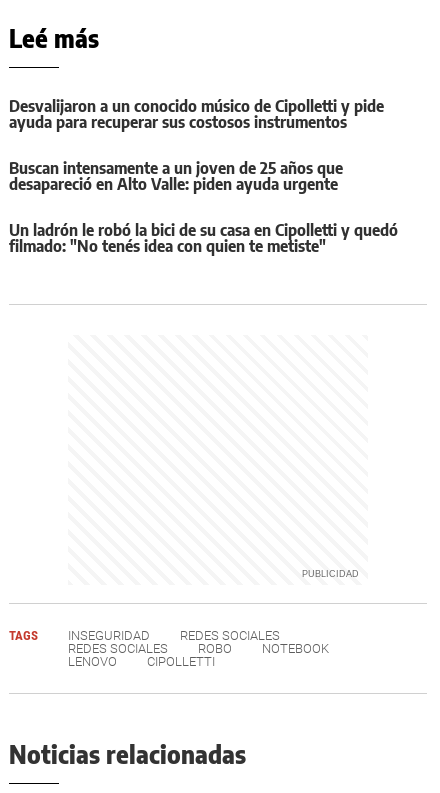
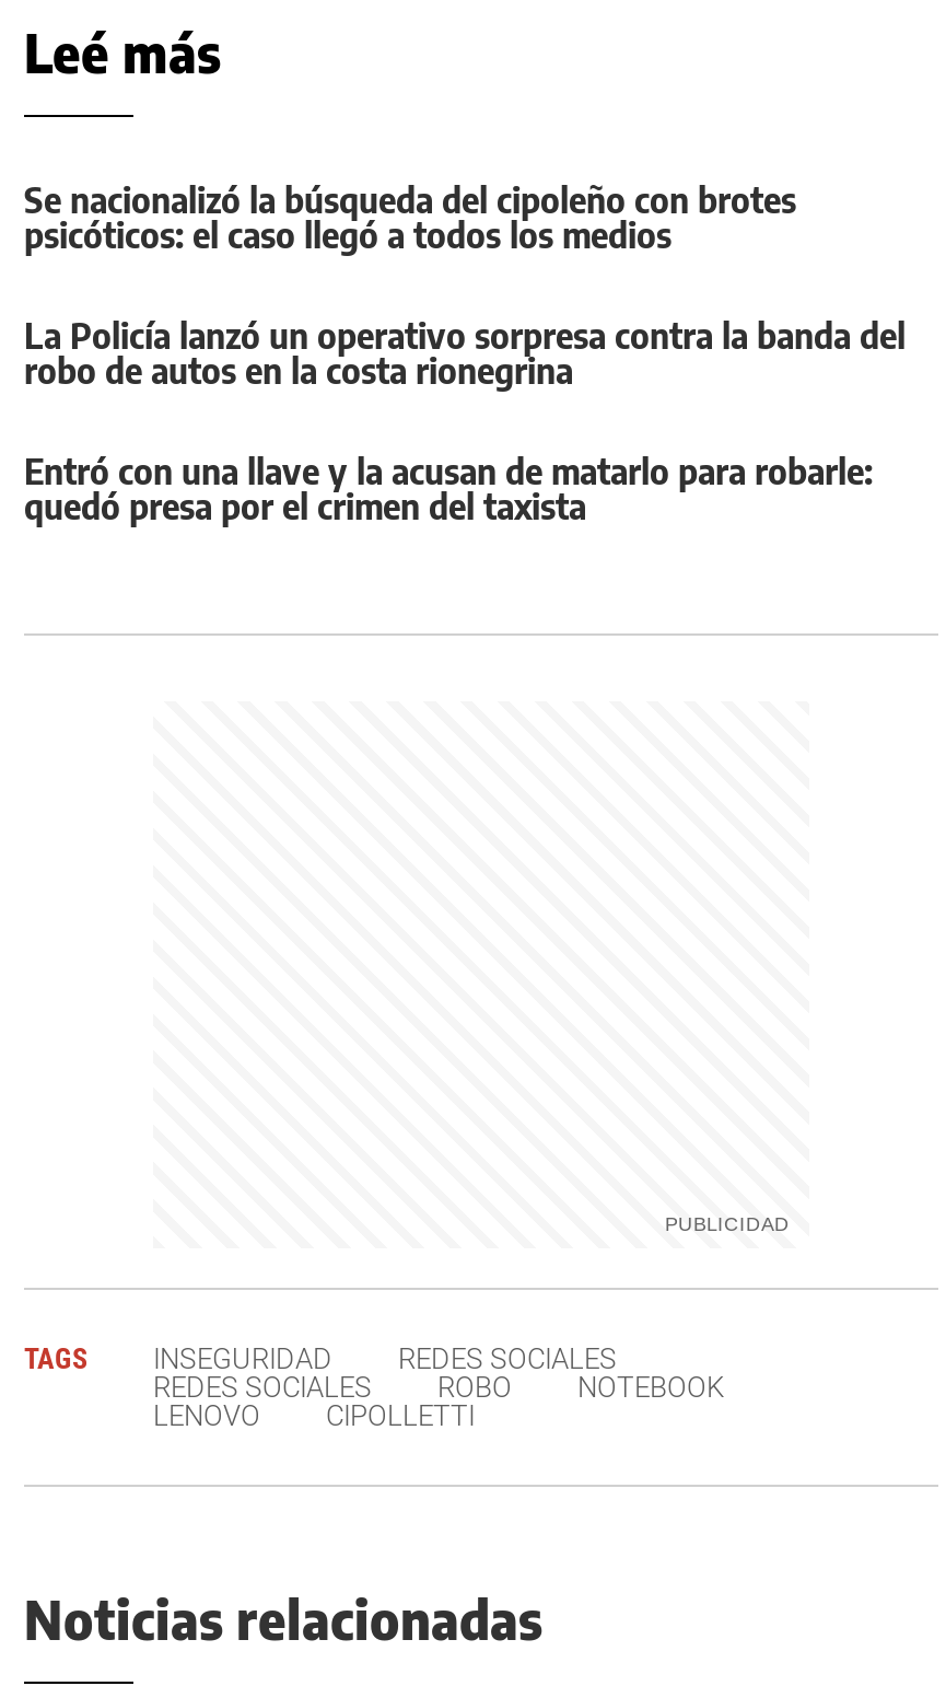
[9,96,384,132] Desvalijaron a un conocido músico de Cipolletti y pide | ayuda para recuperar sus costosos instrumentos -> [24,177,796,256] Se nacionalizó la búsqueda del cipoleño con brotes | psicóticos: el caso llegó a todos los medios
[9,158,343,194] Buscan intensamente a un joven de 25 años que | desapareció en Alto Valle: piden ayuda urgente -> [24,313,906,392] La Policía lanzó un operativo sorpresa contra la banda del | robo de autos en la costa rionegrina
[9,220,398,256] Un ladrón le robó la bici de su casa en Cipolletti y quedó | filmado: "No tenés idea con quien te metiste" -> [24,449,873,527] Entró con una llave y la acusan de matarlo para robarle: | quedó presa por el crimen del taxista

